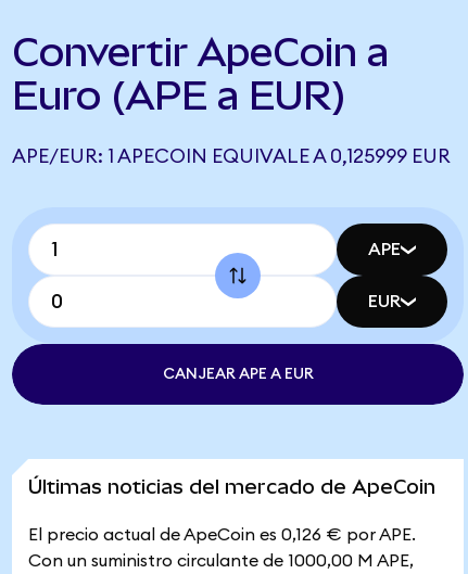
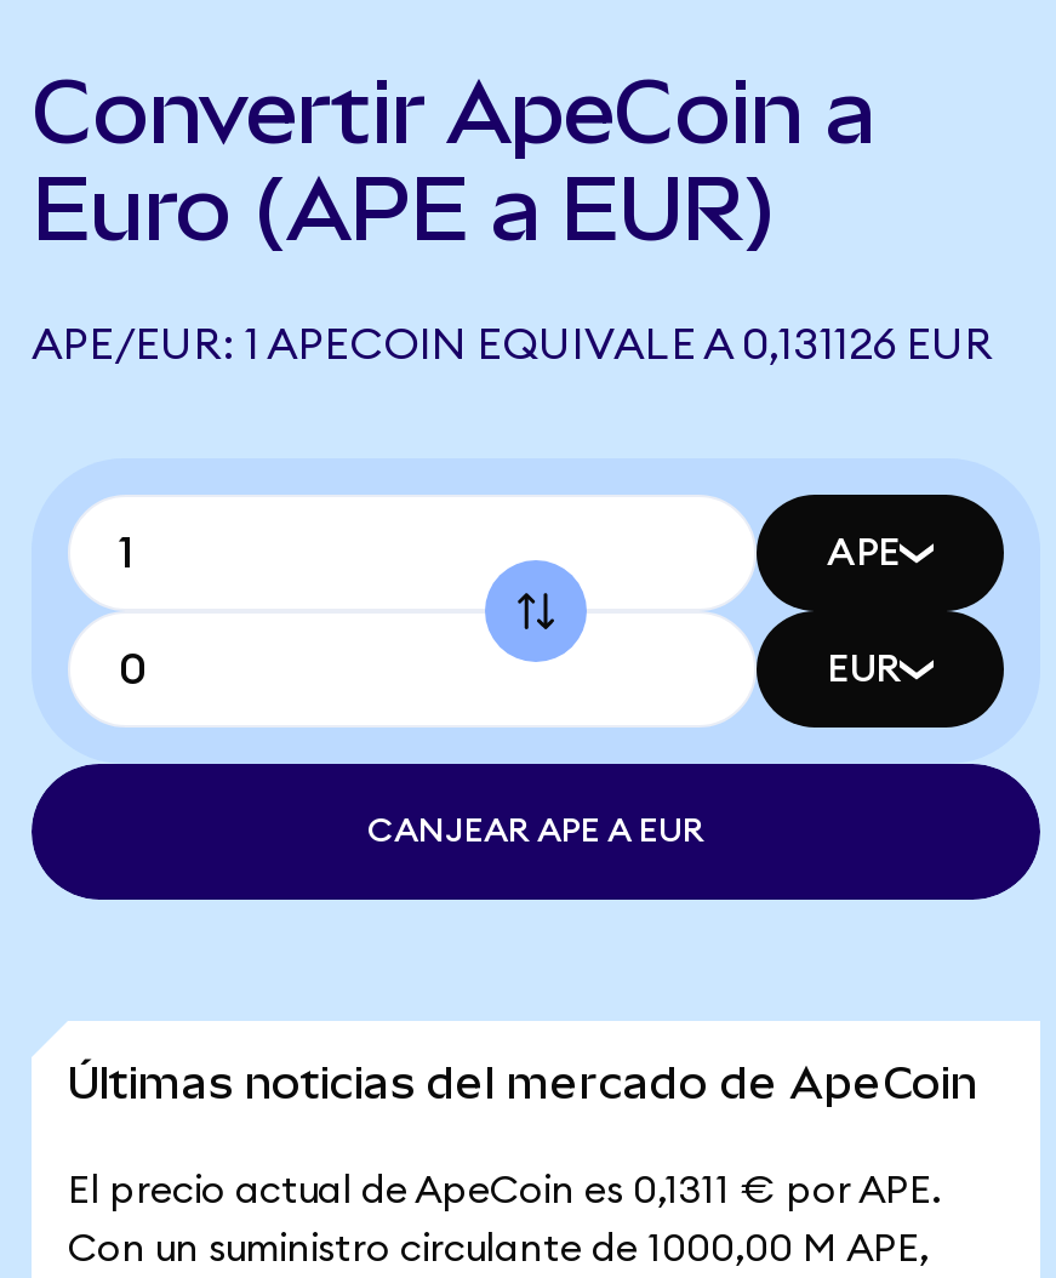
[12,146,451,166] APE/EUR: 1 APECOIN EQUIVALE A 0,125999 EUR -> [32,323,994,366] APE/EUR: 1 APECOIN EQUIVALE A 0,131126 EUR
[28,526,416,544] El precio actual de ApeCoin es 0,126 € por APE. -> [68,1171,941,1210] El precio actual de ApeCoin es 0,1311 € por APE.

